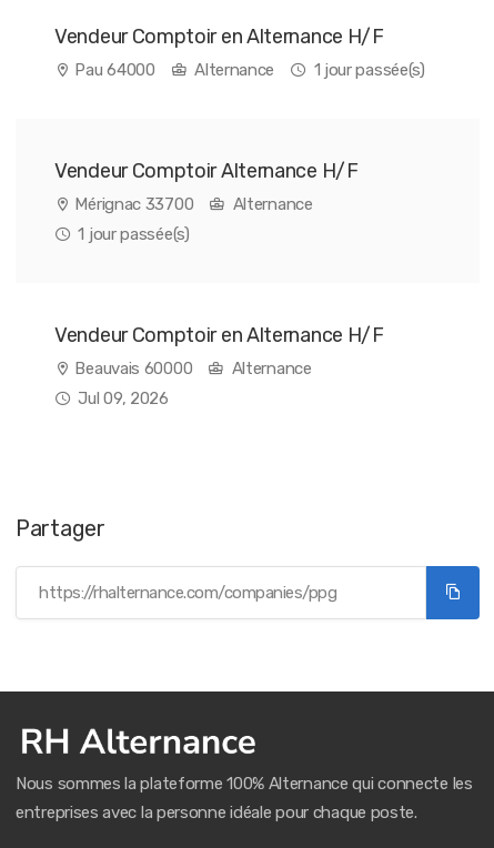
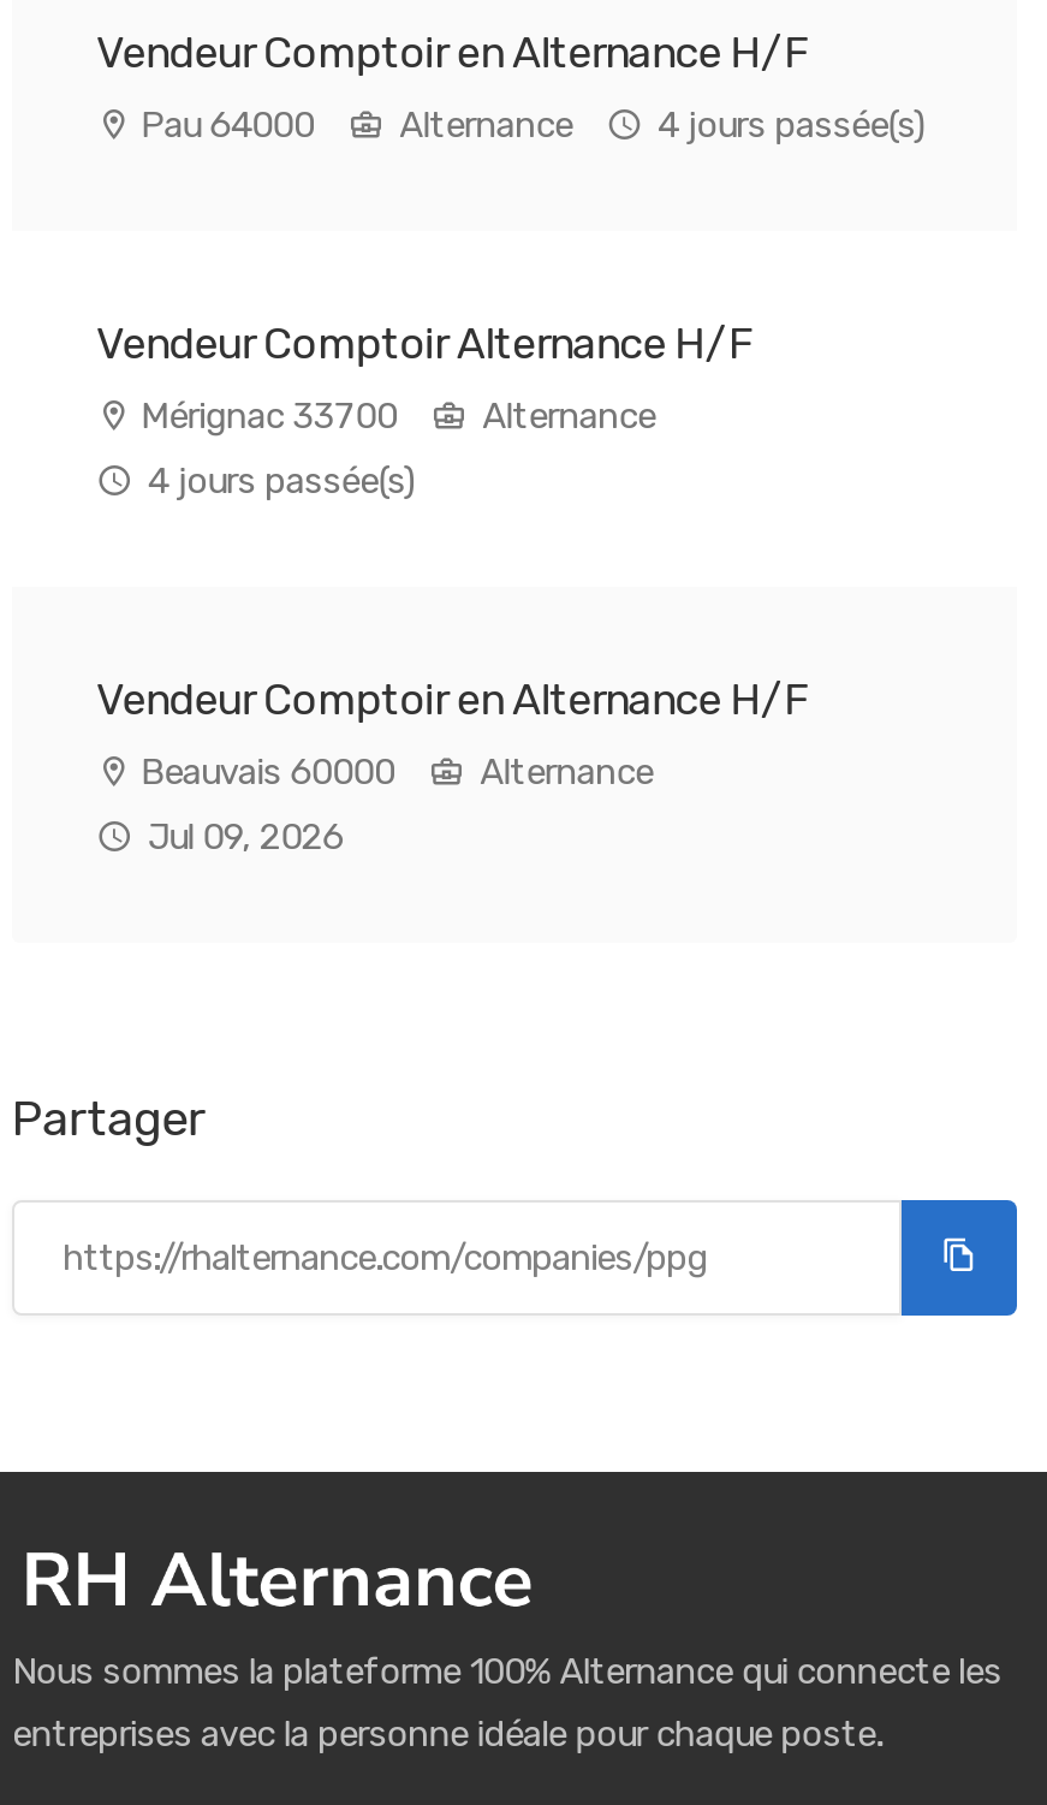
[309,60,425,80] 1 jour passée(s) -> [649,103,924,147] 4 jours passée(s)
[74,224,189,244] 1 jour passée(s) -> [139,459,414,503] 4 jours passée(s)

